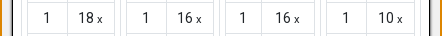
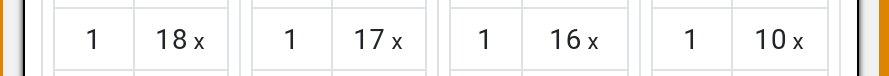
[142,10,202,26] 1 16 x -> [284,22,404,54] 1 17 x

